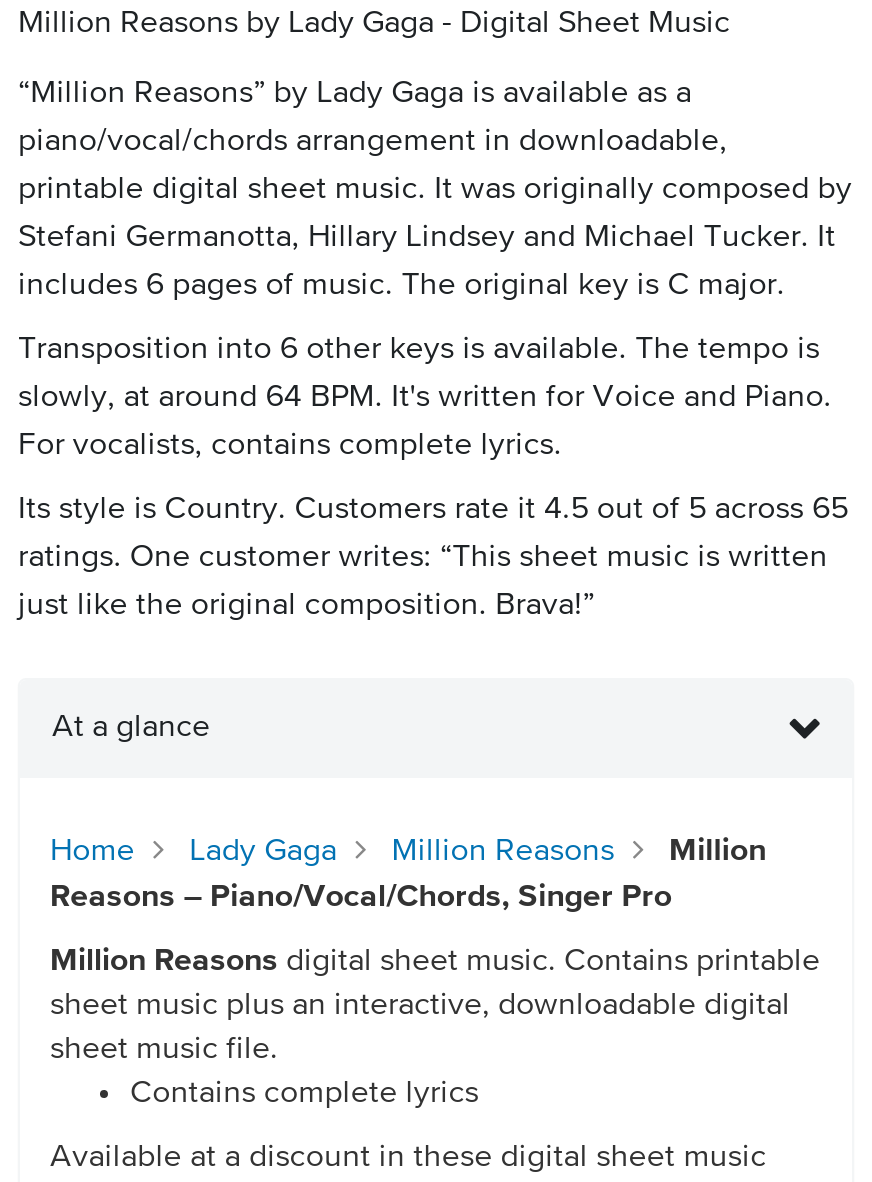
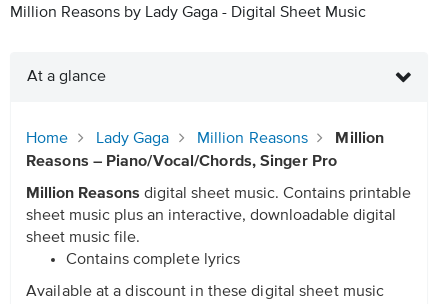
[18,79,852,623] “Million Reasons” by Lady Gaga is available as a | piano/vocal/chords arrangement in downloadable, | printable digital sheet music. It was originally composed by | Stefani Germanotta, Hillary Lindsey and Michael Tucker. It | includes 6 pages of music. The original key is C major. | Transposition into 6 other keys is available. The tempo is | slowly, at around 64 BPM. It's written for Voice and Piano. | For vocalists, contains complete lyrics. | Its style is Country. Customers rate it 4.5 out of 5 across 65 | ratings. One customer writes: “This sheet music is written | just like the original composition. Brava!” -> none

